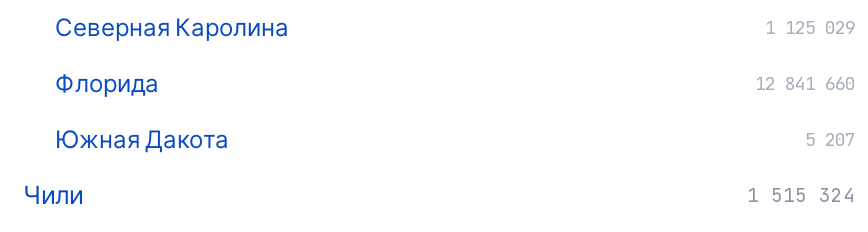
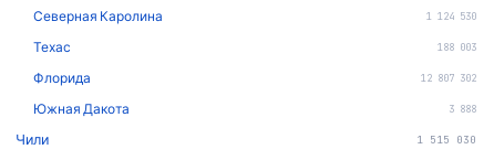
[765,15,855,39] 1 125 029 -> [33,9,476,55] 1 124 530 | Техас | 188 003
[755,71,855,95] 12 841 660 -> [421,71,476,84] 12 807 302
[805,127,855,151] 5 207 -> [449,102,476,115] 3 888
[747,182,855,208] 1 515 324 -> [416,132,476,147] 1 515 030

